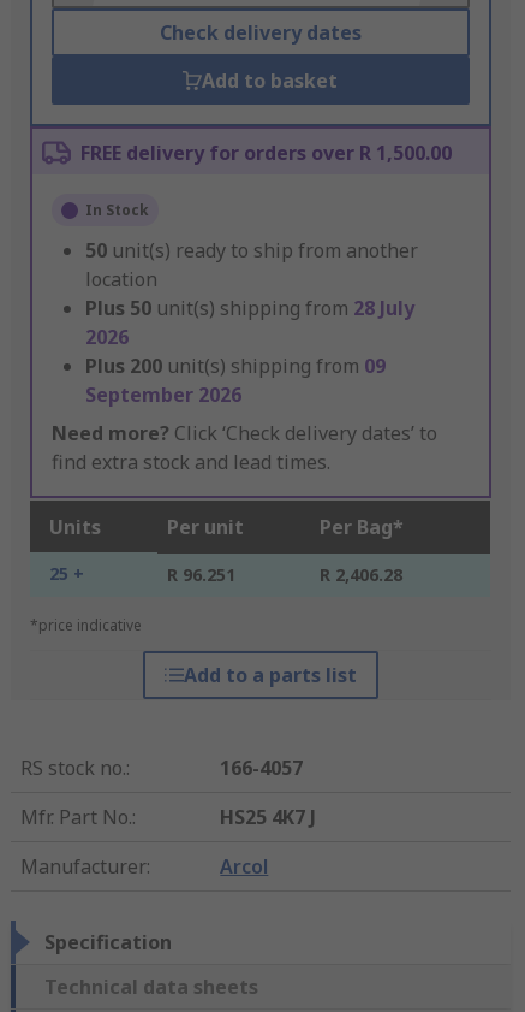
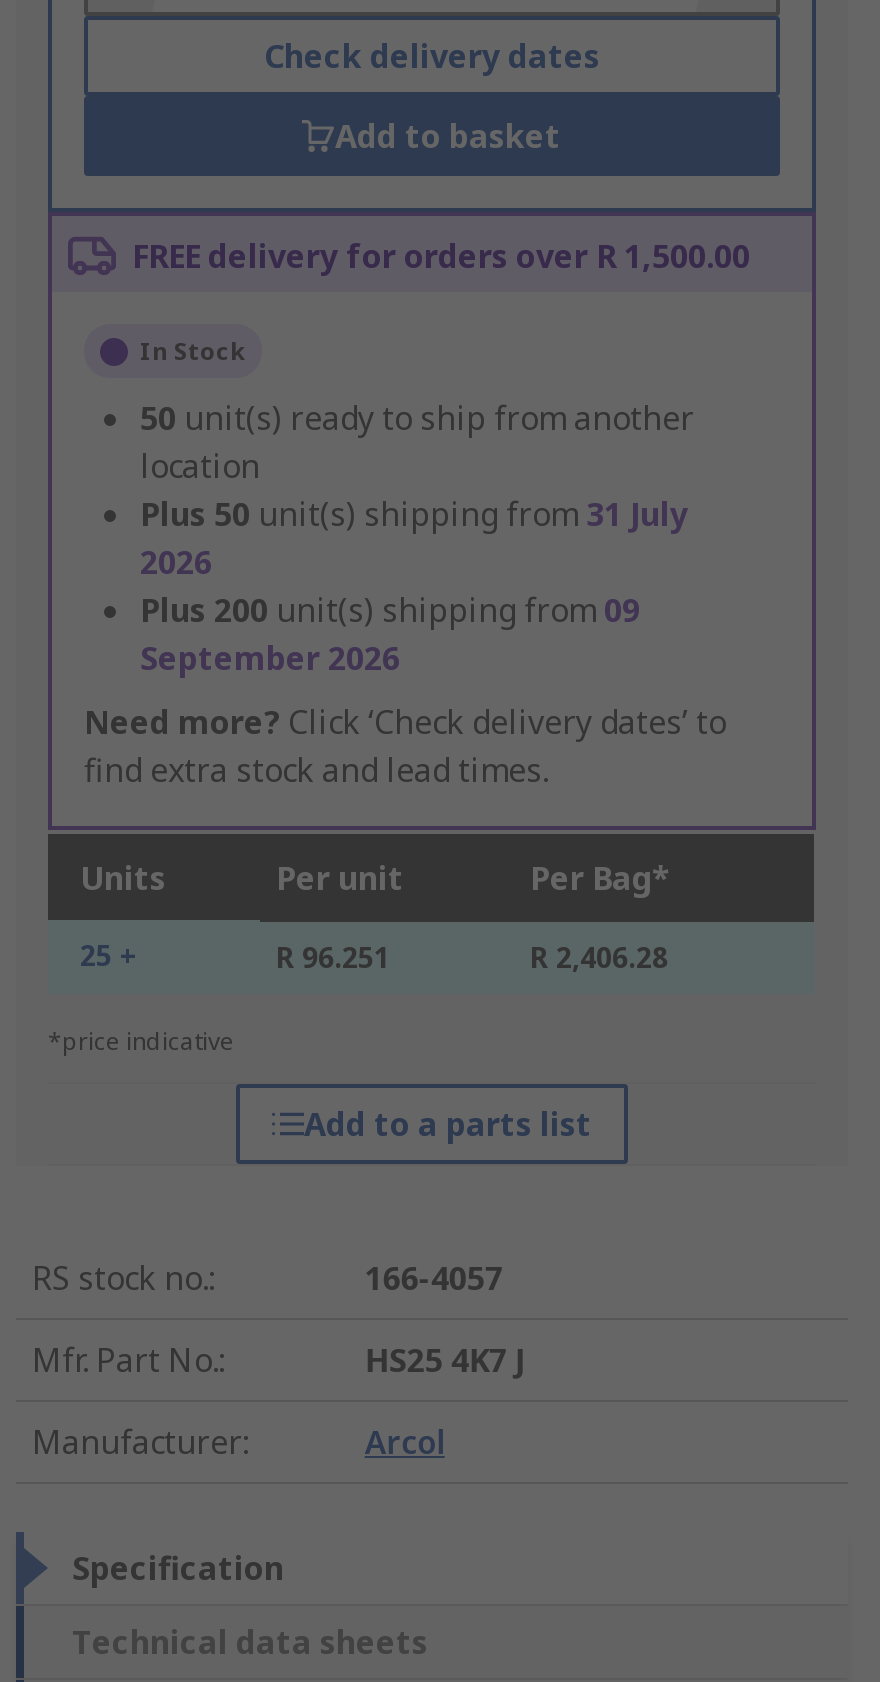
[85,295,414,322] Plus 50 unit(s) shipping from 28 July -> [140,493,688,537] Plus 50 unit(s) shipping from 31 July

